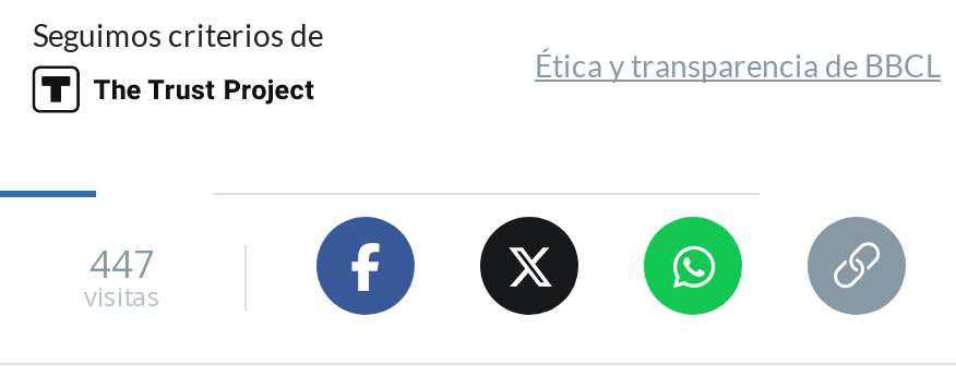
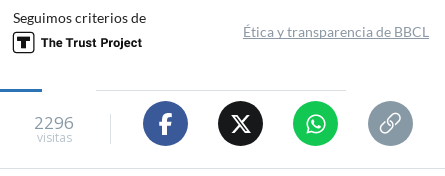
[89,239,155,289] 447 -> [34,111,74,134] 2296

